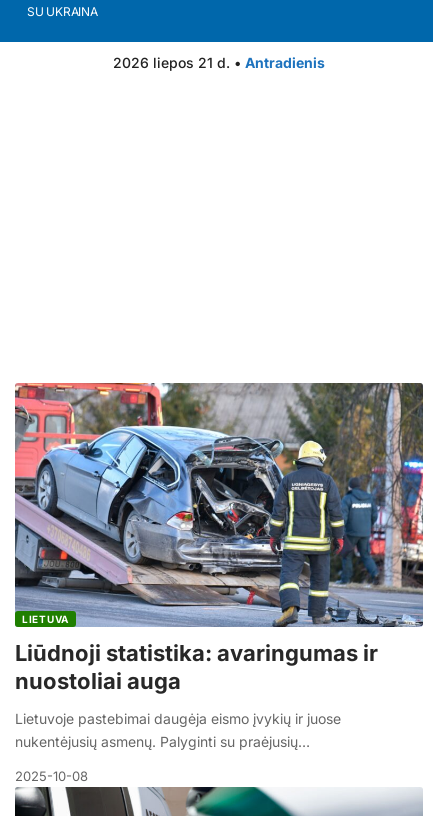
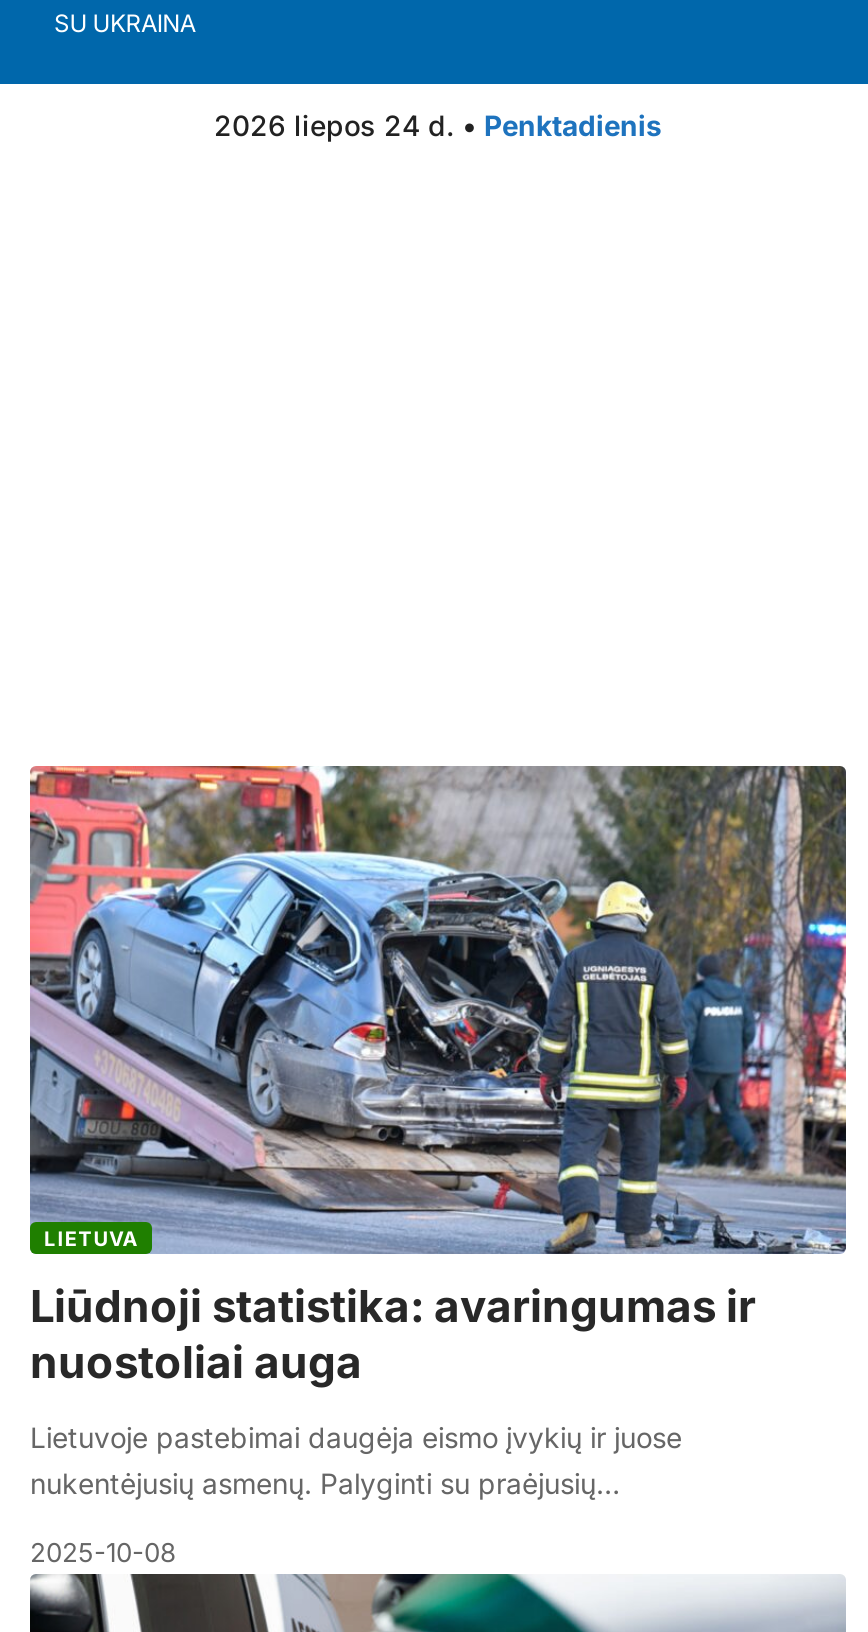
[113,54,325,71] 2026 liepos 21 d. • Antradienis -> [214,107,662,141] 2026 liepos 24 d. • Penktadienis

